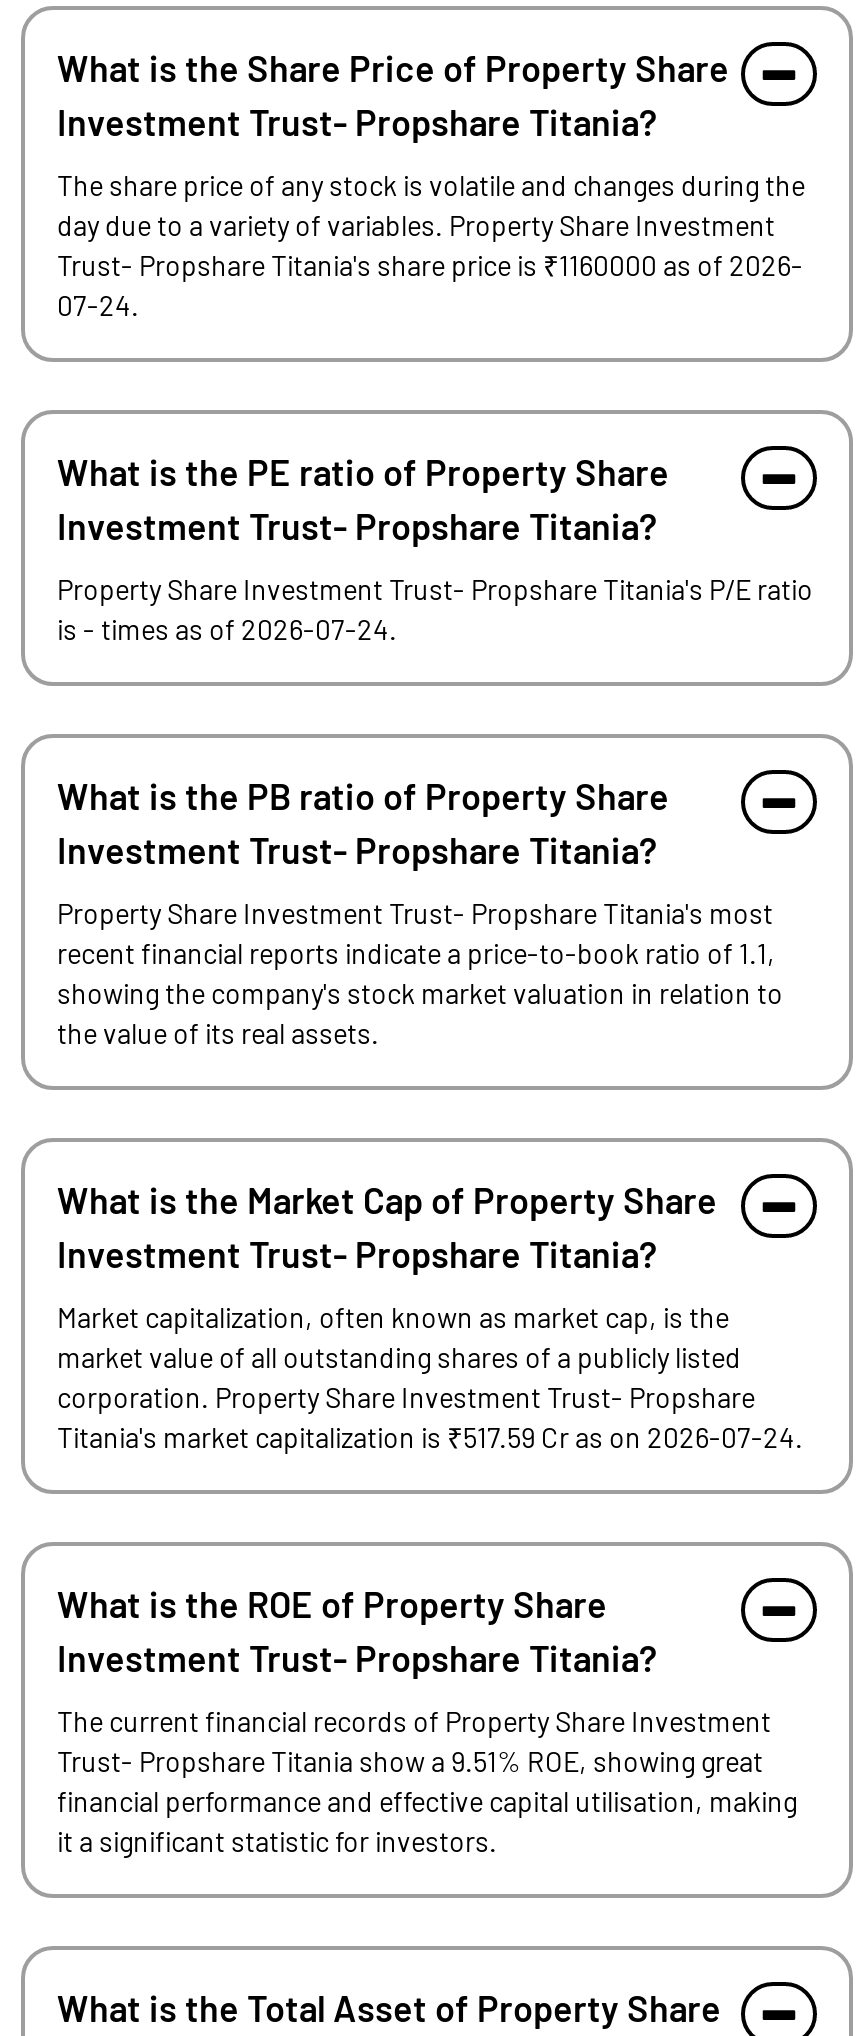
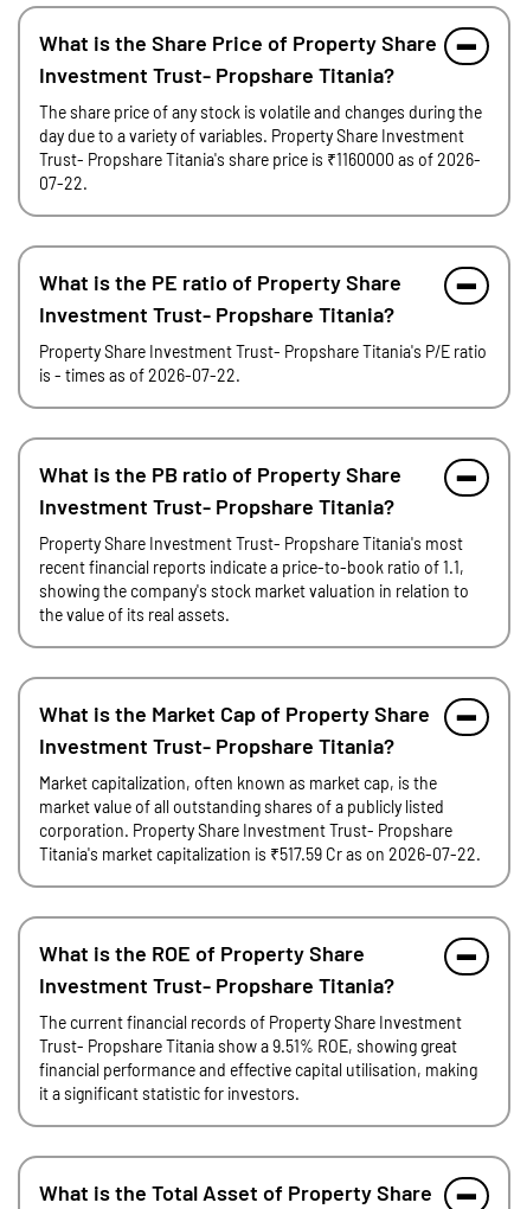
[57,288,139,322] 07-24. -> [39,173,88,193] 07-22.
[57,612,397,646] is - times as of 2026-07-24. -> [39,365,240,385] is - times as of 2026-07-22.
[57,1420,803,1454] Titania's market capitalization is ₹517.59 Cr as on 2026-07-24. -> [39,844,481,864] Titania's market capitalization is ₹517.59 Cr as on 2026-07-22.

